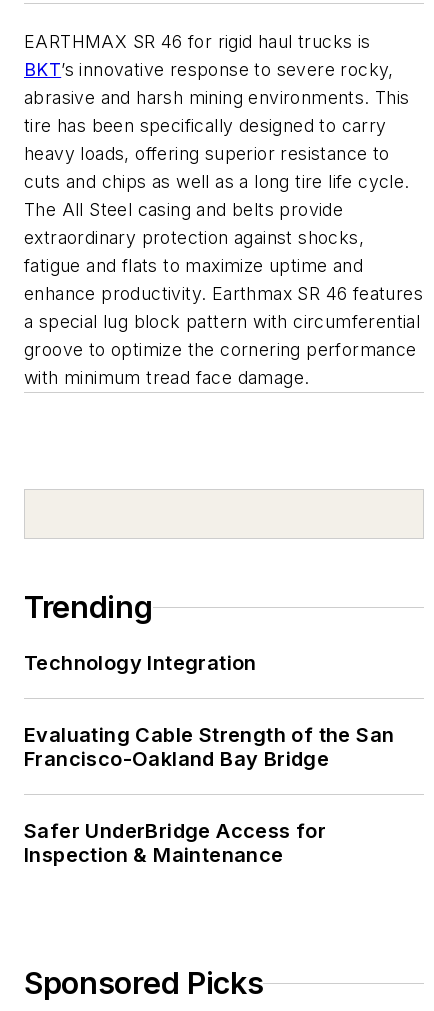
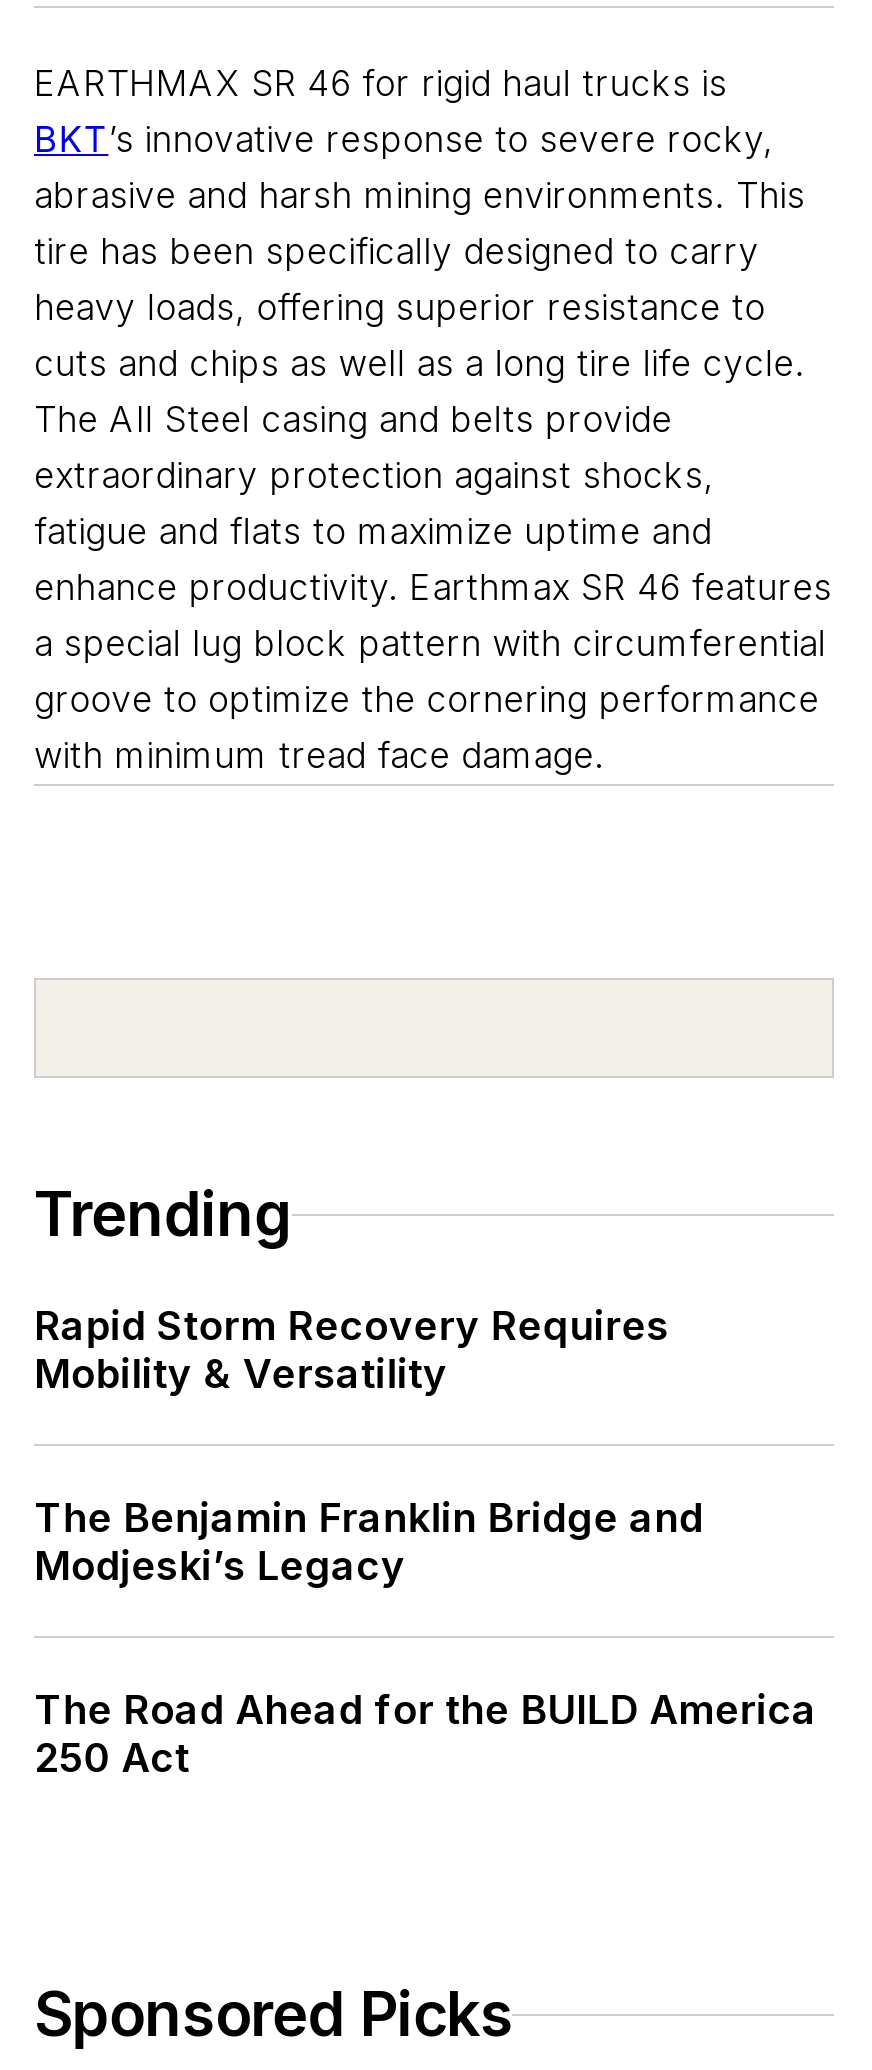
[24,651,257,675] Technology Integration -> [34,1302,669,1398] Rapid Storm Recovery Requires | Mobility & Versatility
[24,723,394,771] Evaluating Cable Strength of the San | Francisco-Oakland Bay Bridge -> [34,1494,704,1590] The Benjamin Franklin Bridge and | Modjeski’s Legacy
[24,819,326,867] Safer UnderBridge Access for | Inspection & Maintenance -> [34,1686,817,1782] The Road Ahead for the BUILD America | 250 Act

